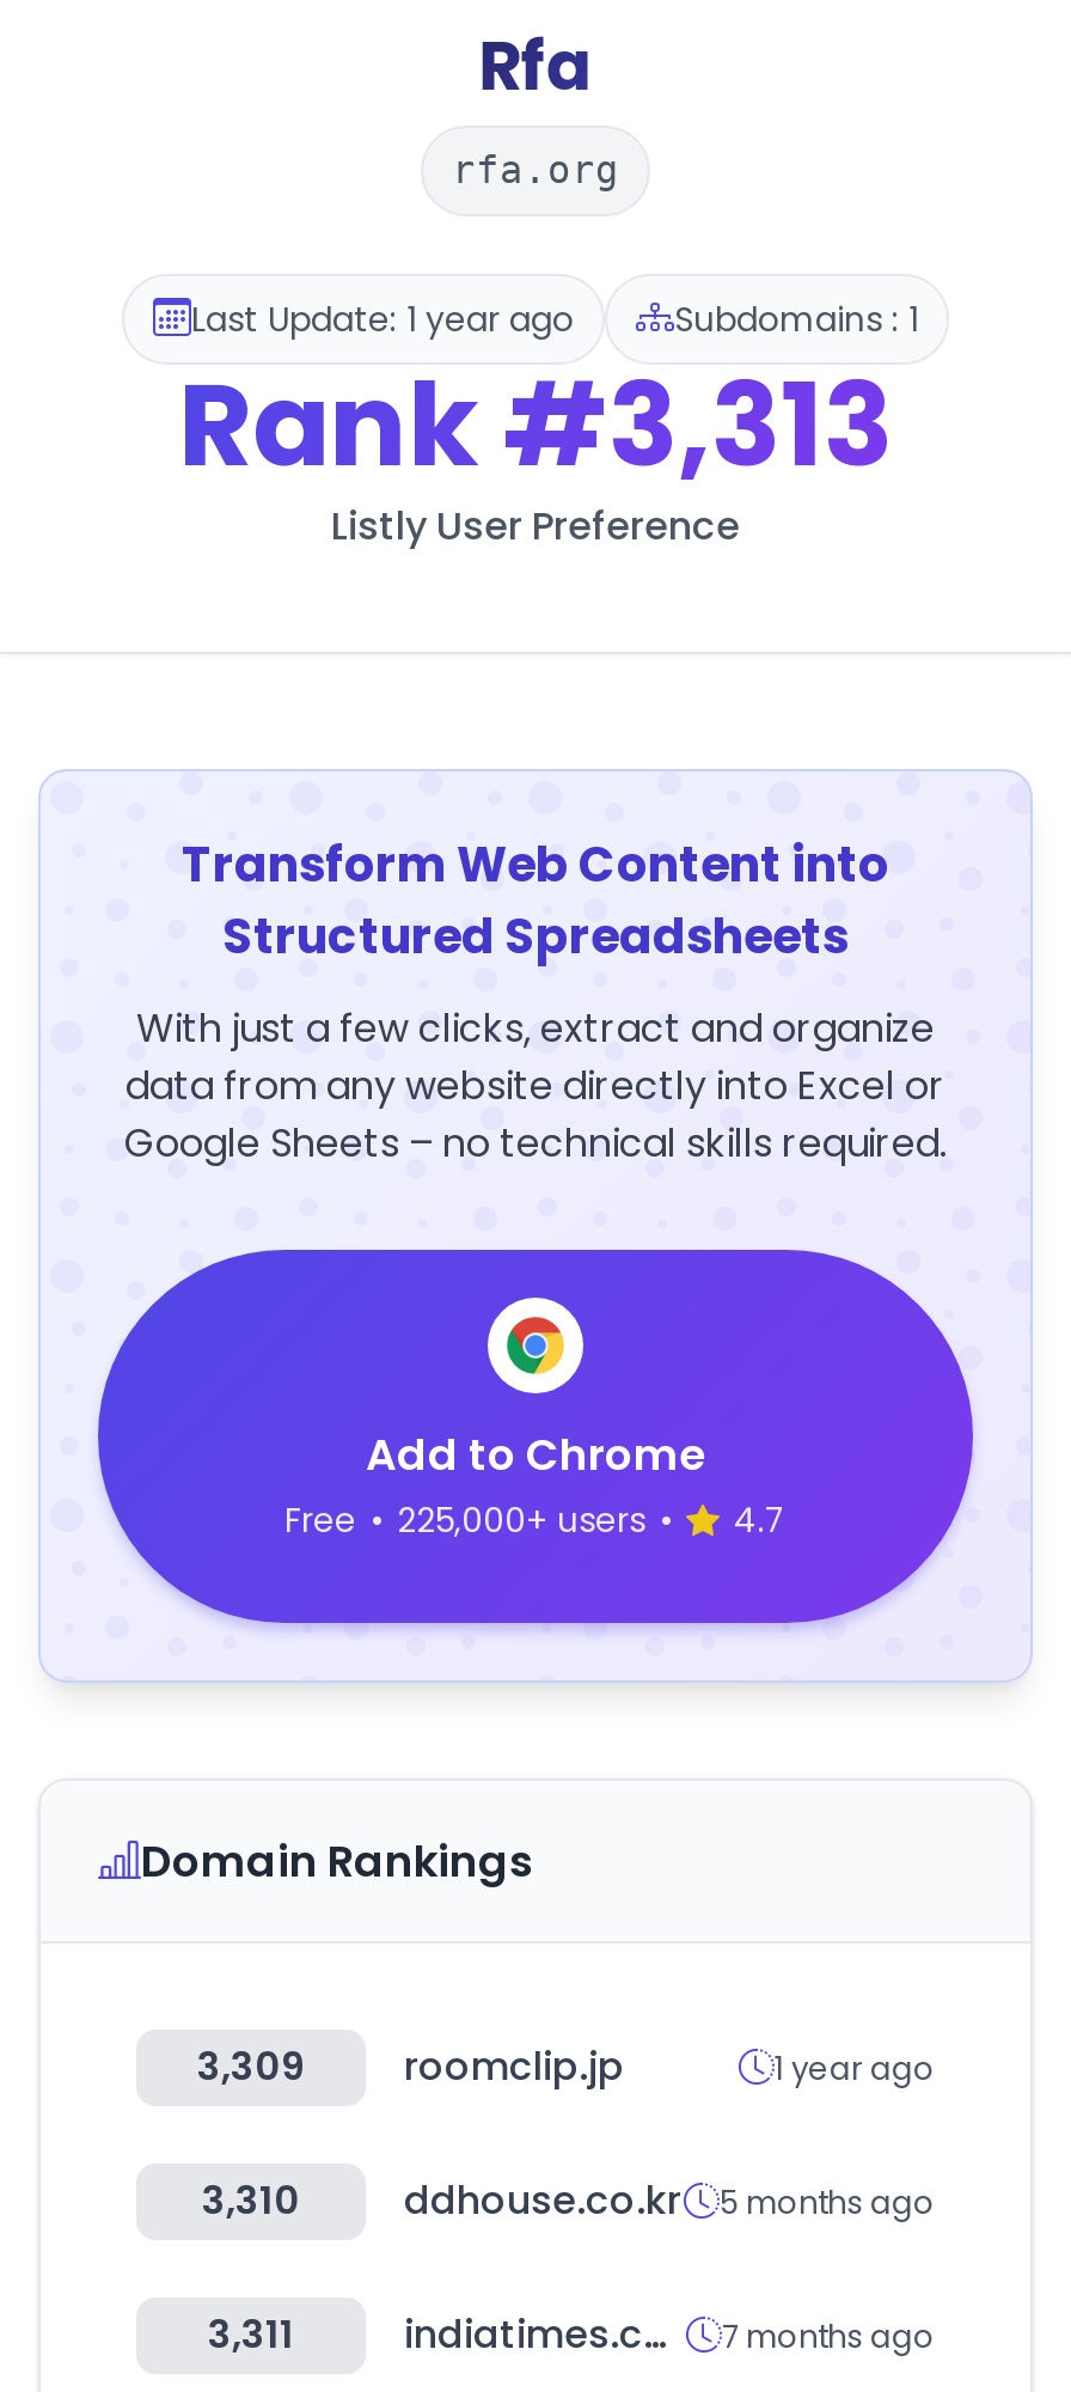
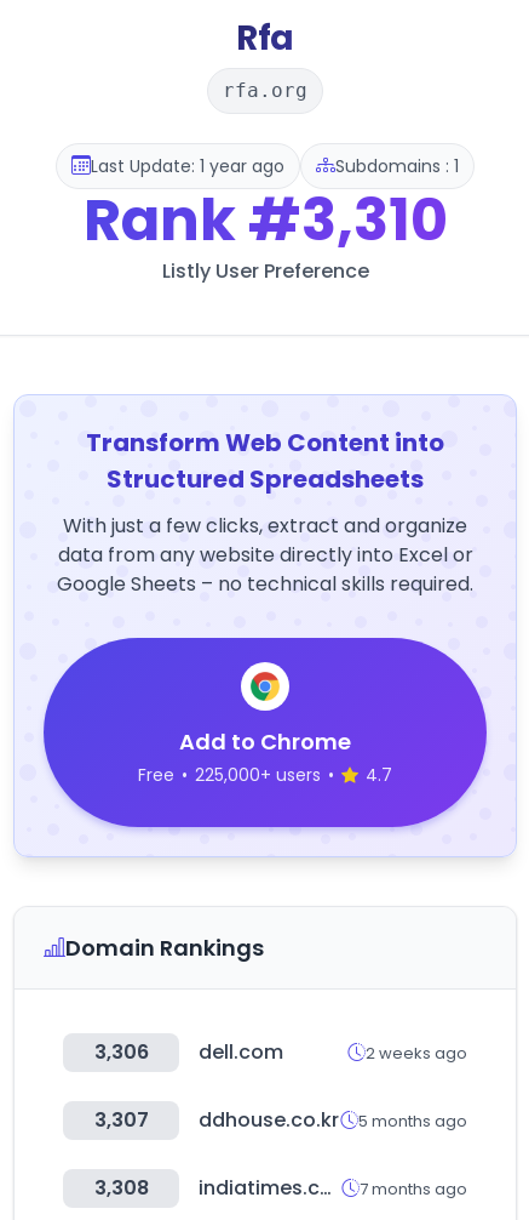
[178,346,893,506] Rank #3,313 -> [83,179,447,261] Rank #3,310
[197,2039,935,2094] 3,309 | roomclip.jp | 1 year ago -> [94,1038,467,1066] 3,306 | dell.com | 2 weeks ago
[202,2173,935,2228] 3,310 ddhouse.co.kr 5 months ago -> [94,1106,467,1134] 3,307 ddhouse.co.kr 5 months ago
[208,2307,294,2362] 3,311 -> [94,1174,148,1202] 3,308

